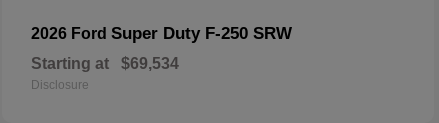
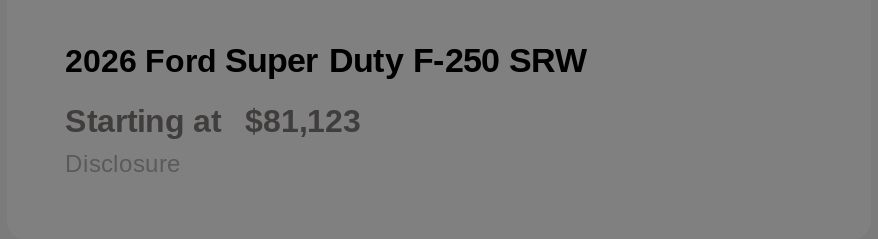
[31,55,179,72] Starting at $69,534 -> [65,103,361,137] Starting at $81,123

